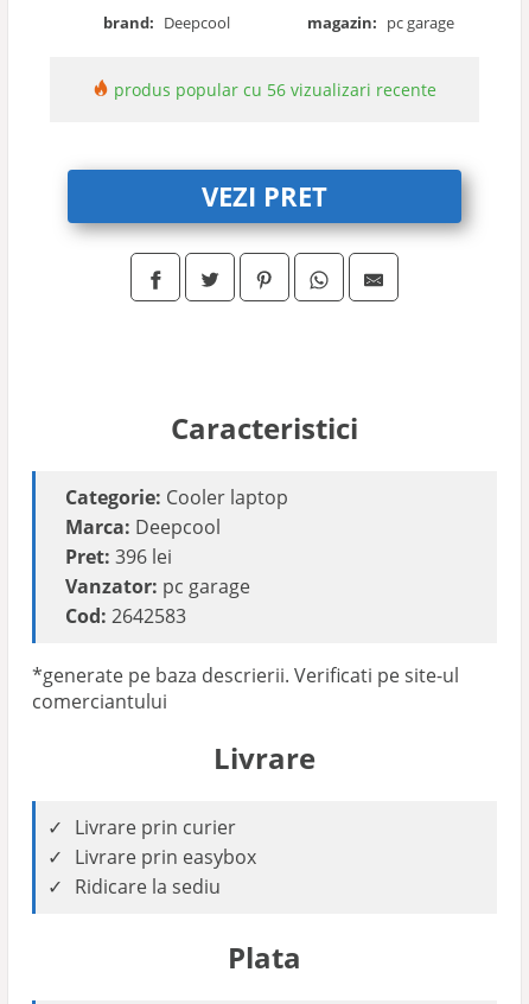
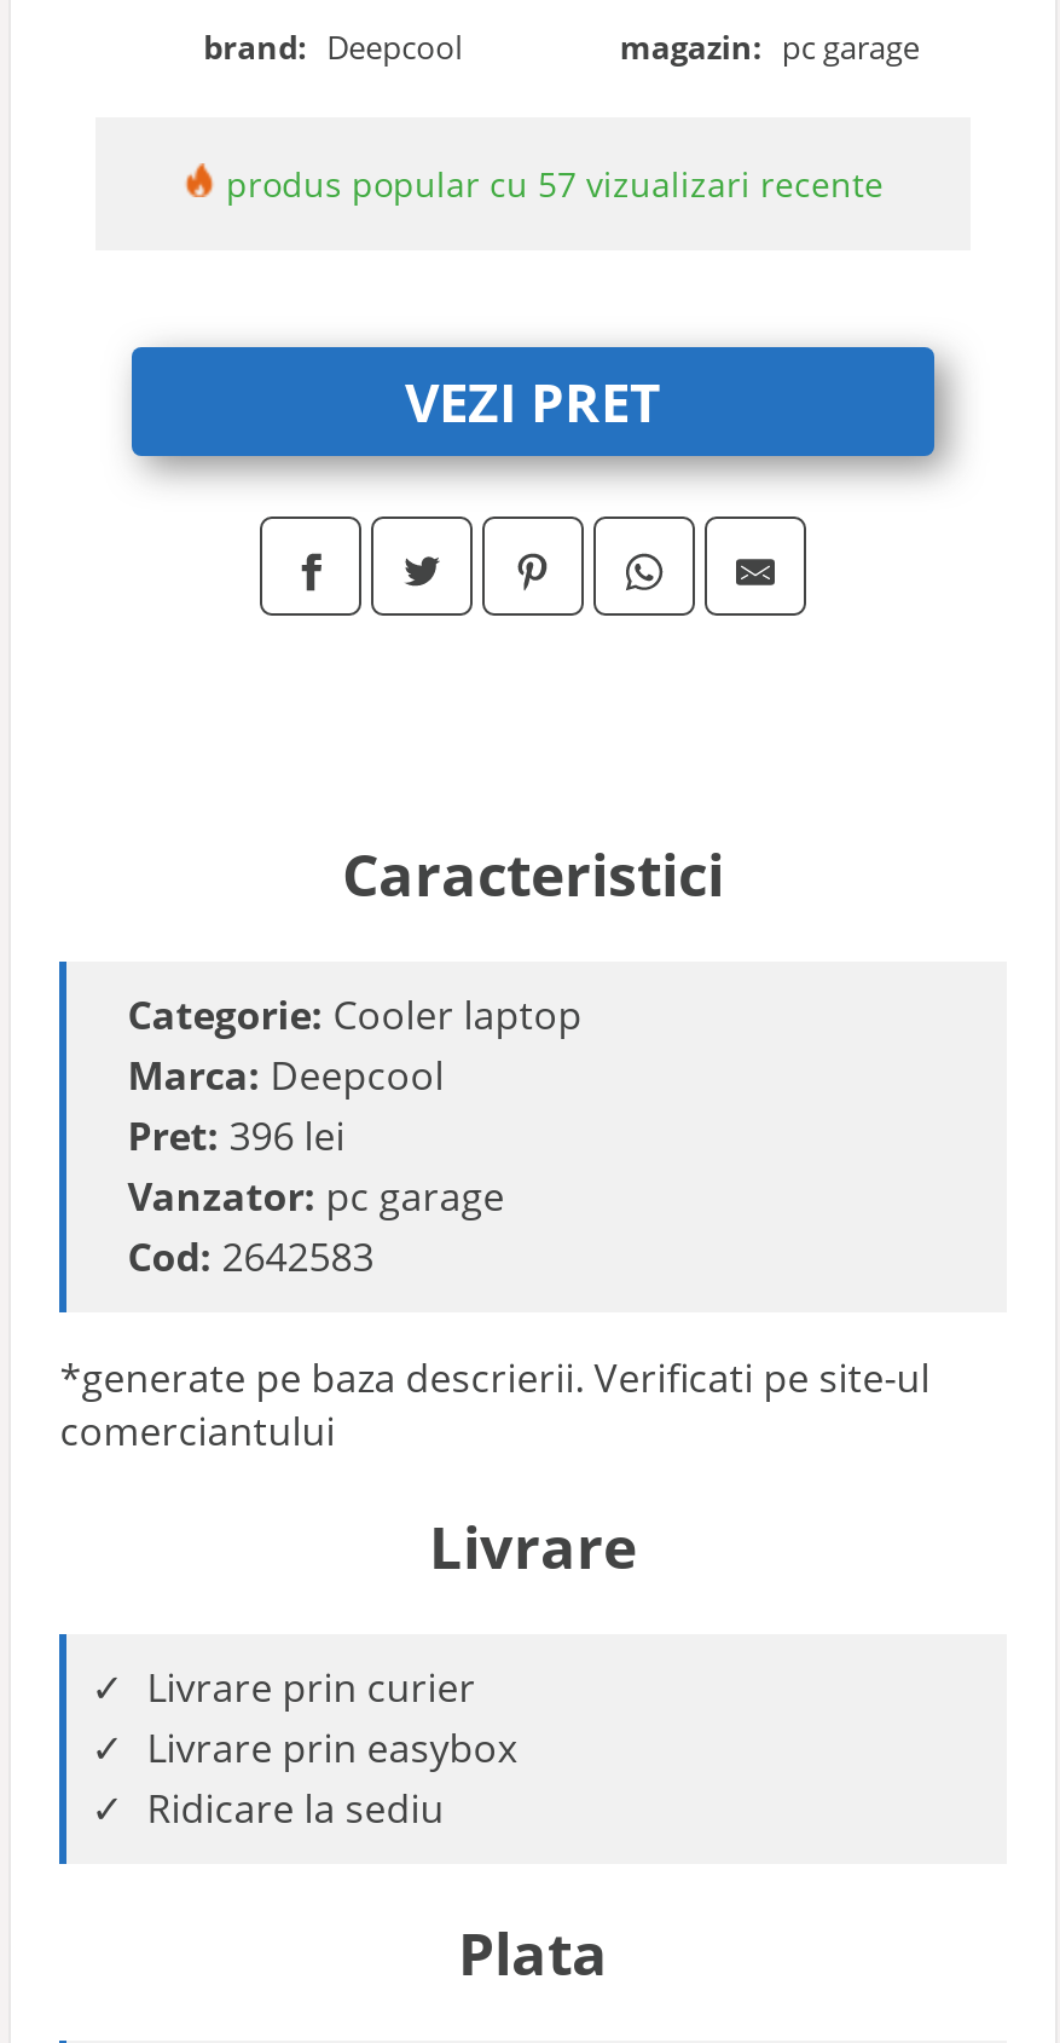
[109,78,436,101] produs popular cu 56 vizualizari recente -> [216,161,884,207] produs popular cu 57 vizualizari recente

